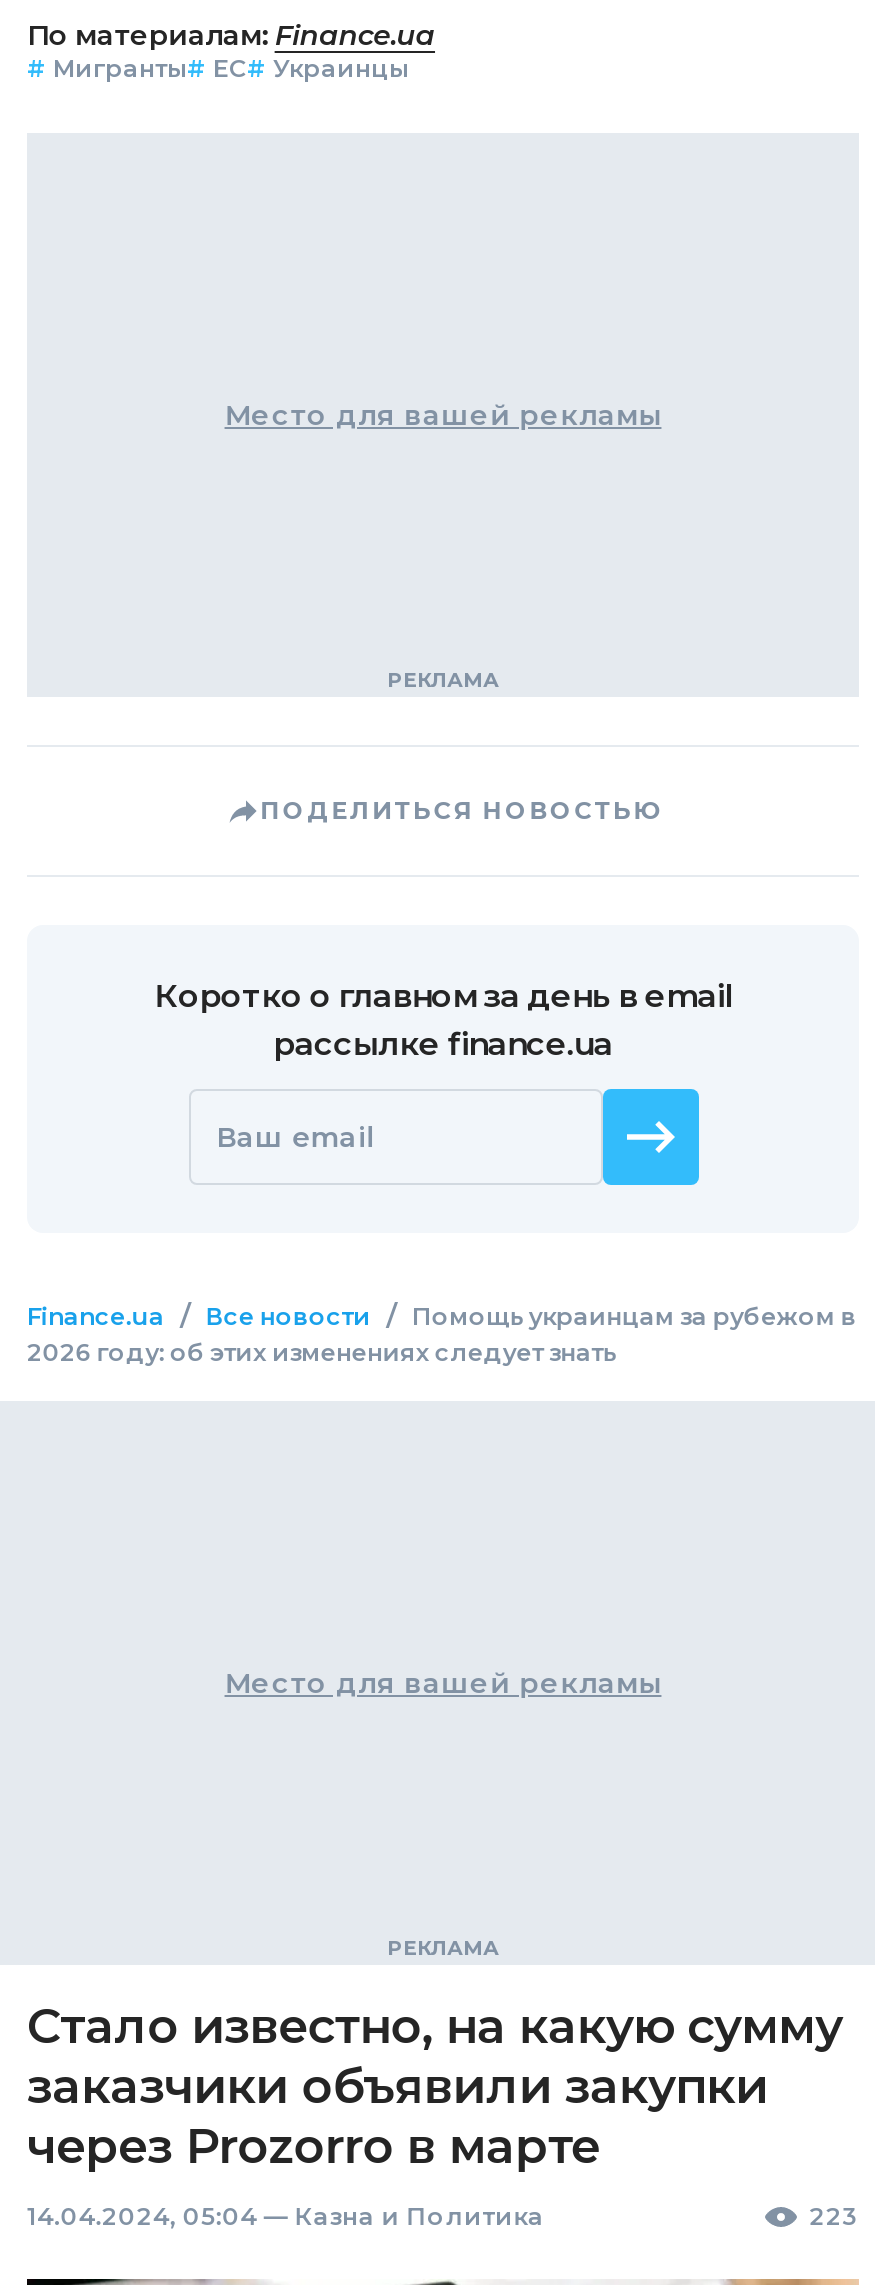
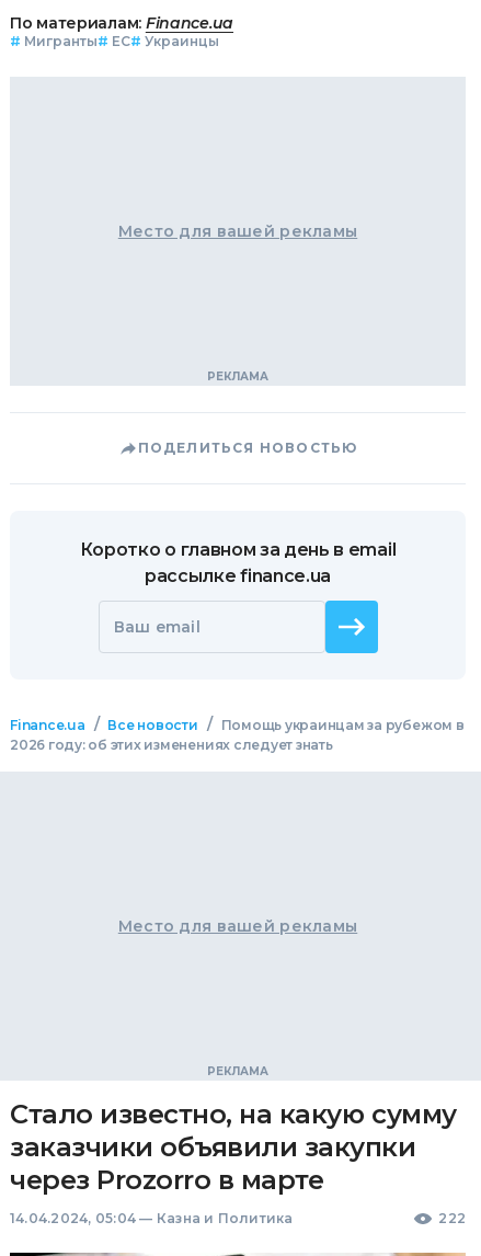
[810,2202,859,2232] 223 -> [439,1210,466,1227] 222

